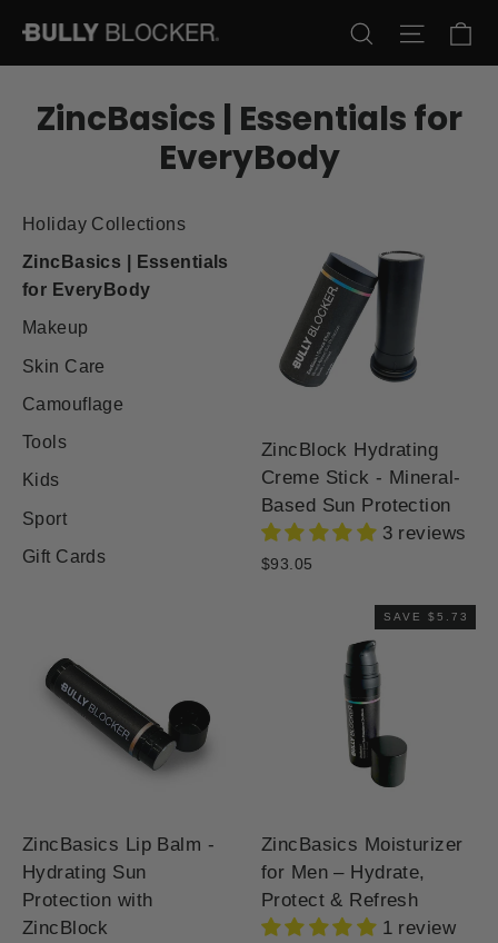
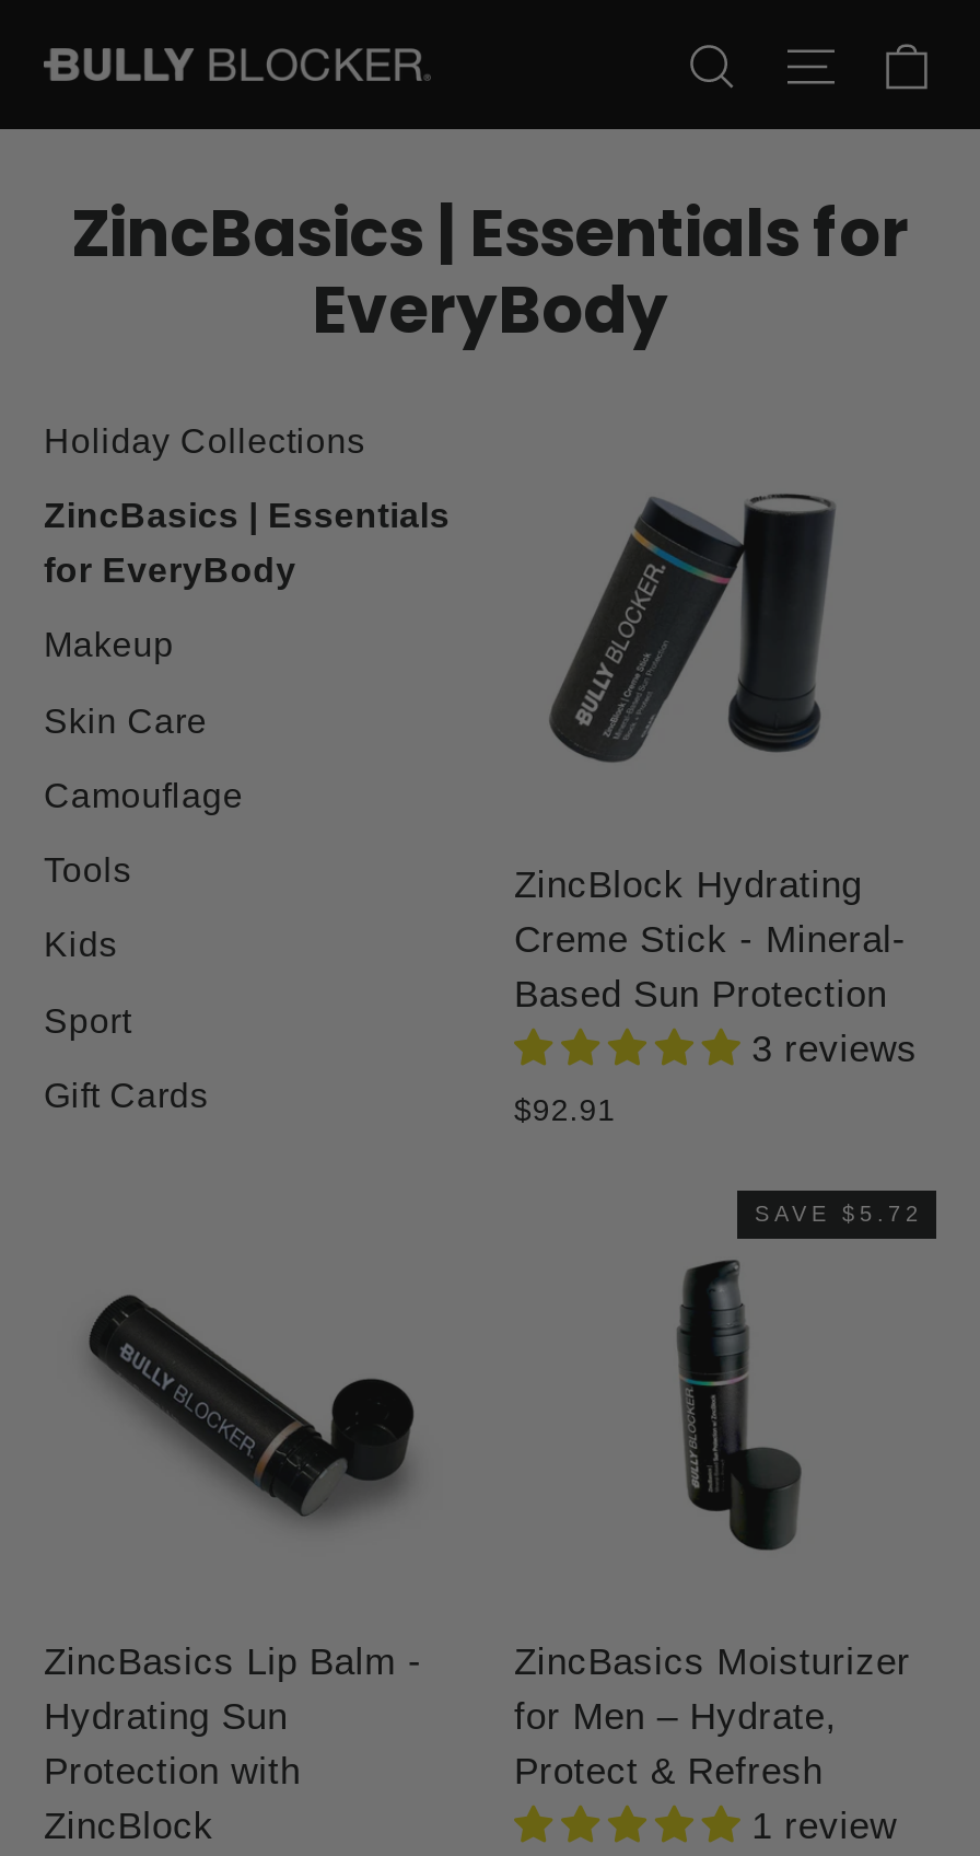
[261,555,313,572] $93.05 -> [514,1092,616,1127] $92.91
[384,610,469,623] SAVE $5.73 -> [755,1201,923,1225] SAVE $5.72

